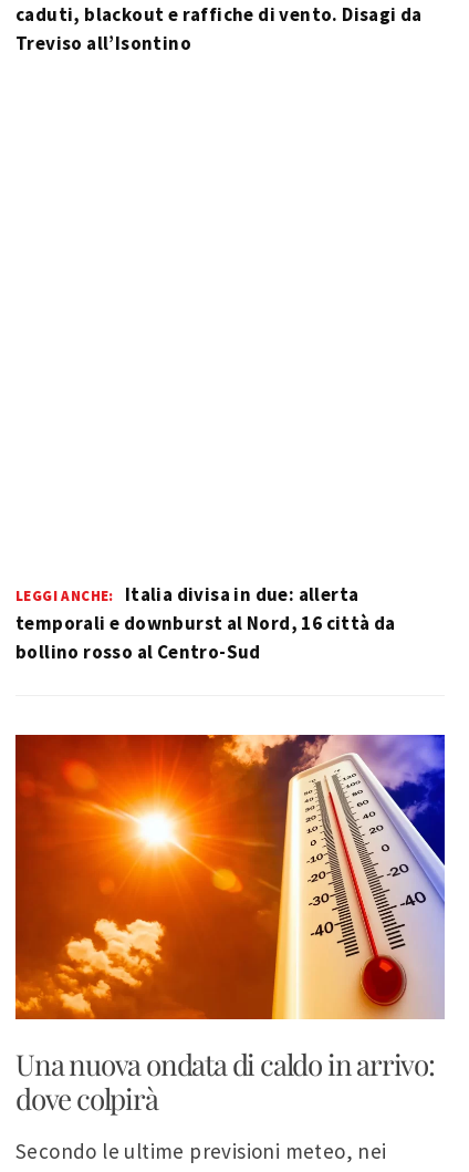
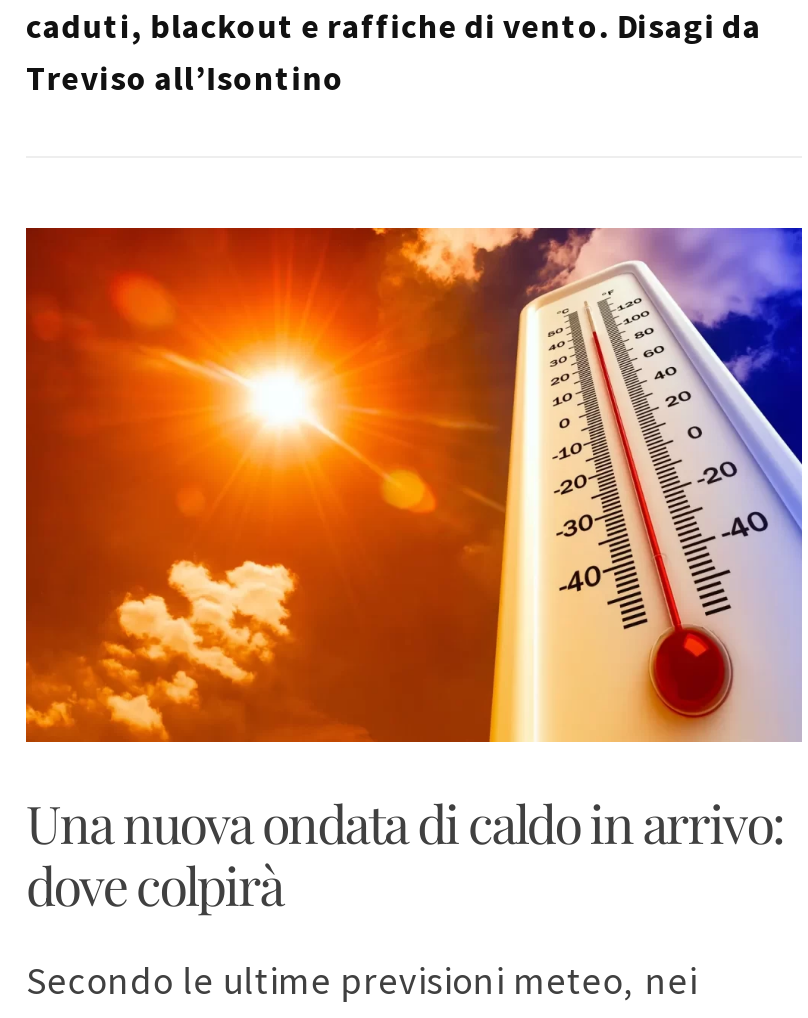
[15,582,396,664] LEGGI ANCHE: Italia divisa in due: allerta | temporali e downburst al Nord, 16 città da | bollino rosso al Centro-Sud -> none

